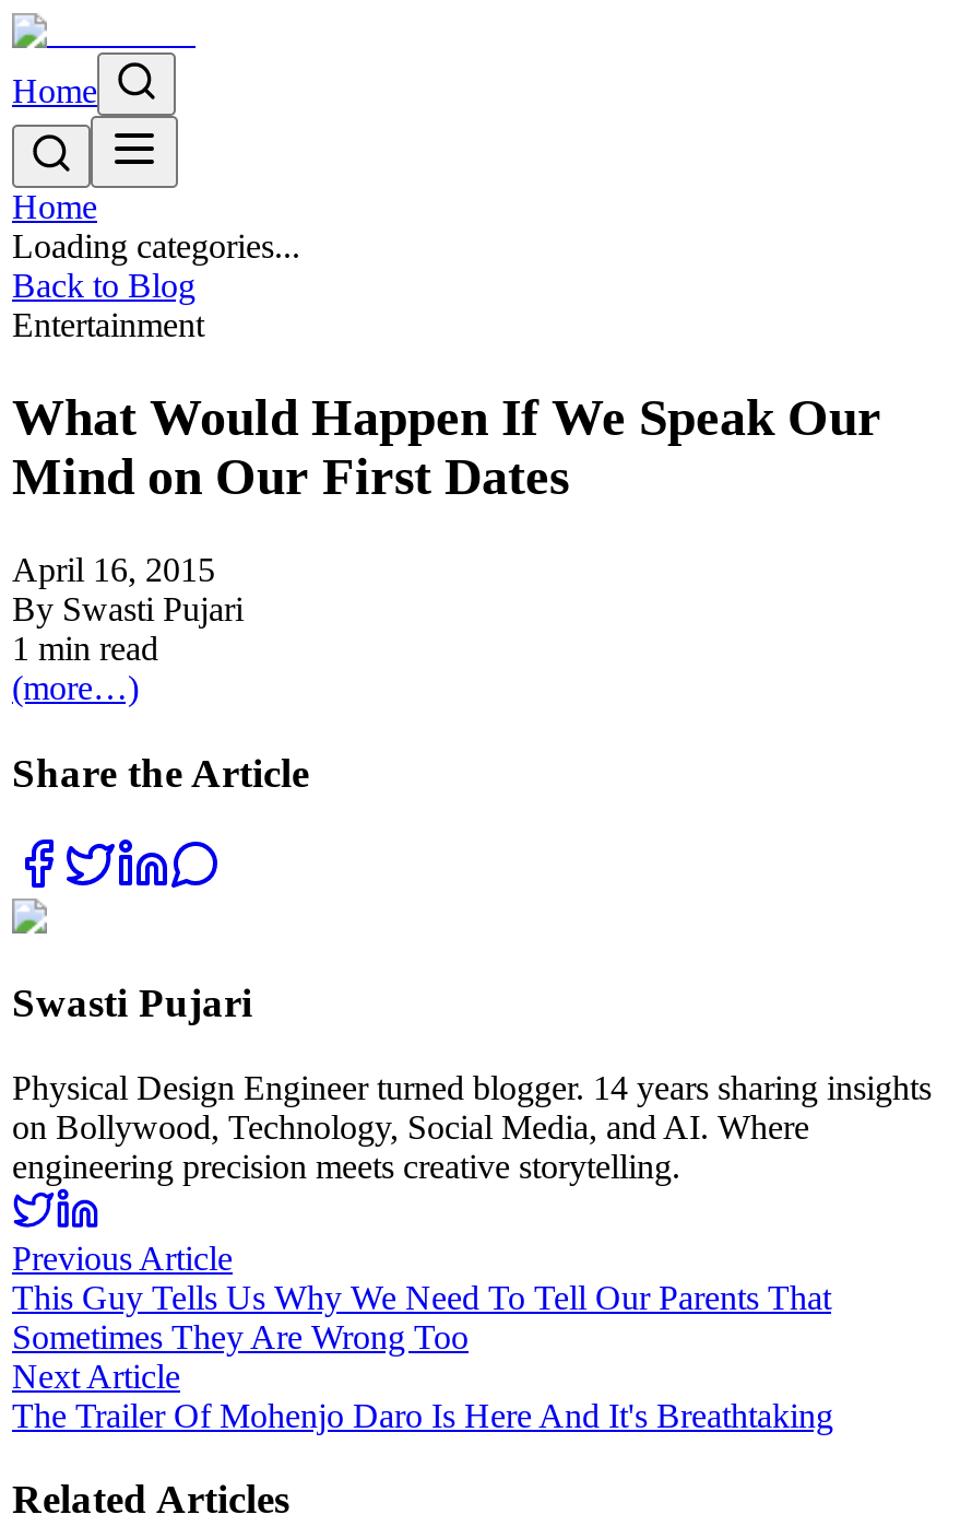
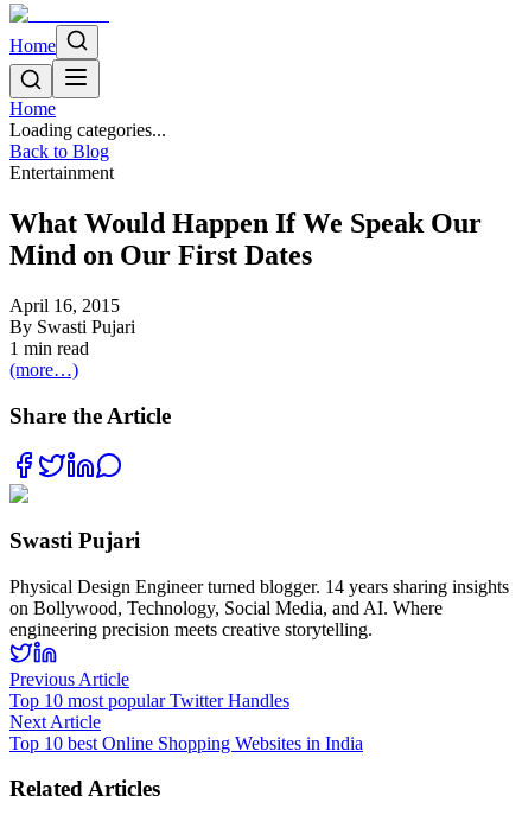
[12,1278,831,1355] This Guy Tells Us Why We Need To Tell Our Parents That | Sometimes They Are Wrong Too -> [9,690,289,710] Top 10 most popular Twitter Handles
[12,1396,833,1433] The Trailer Of Mohenjo Daro Is Here And It's Breathtaking -> [9,733,363,753] Top 10 best Online Shopping Websites in India

